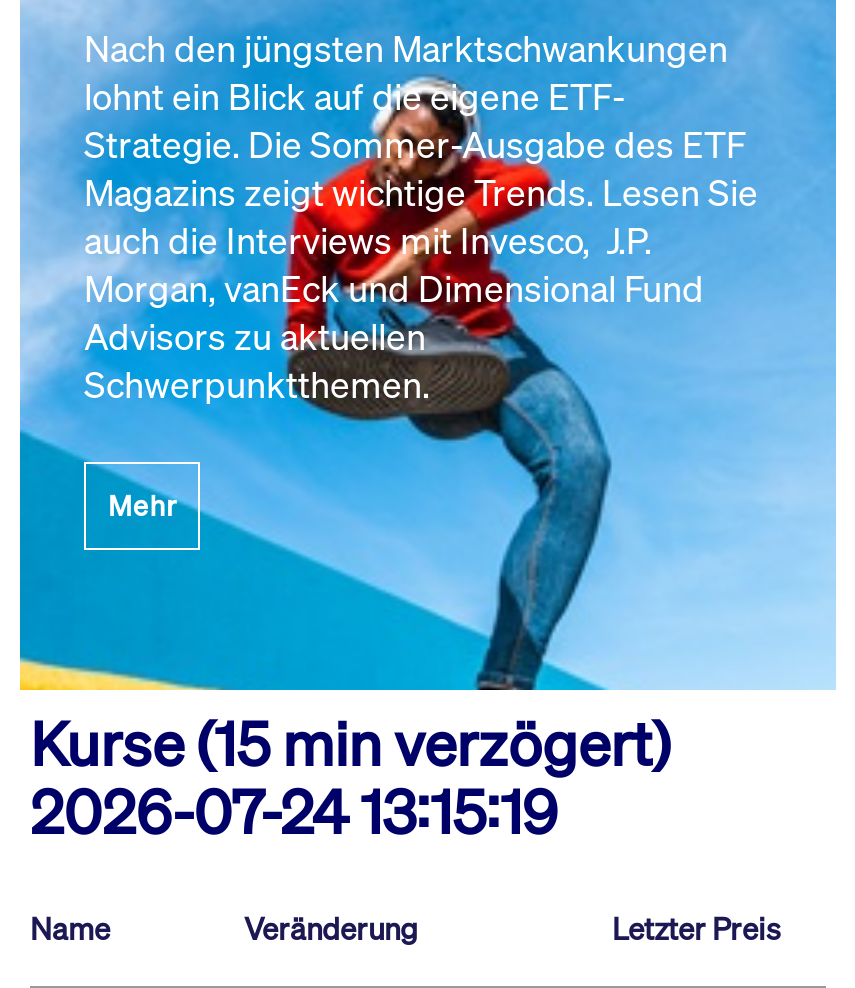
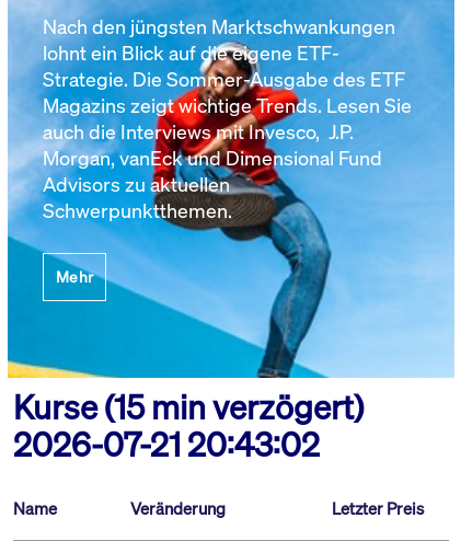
[30,772,558,852] 2026-07-24 13:15:19 -> [13,423,320,467] 2026-07-21 20:43:02

